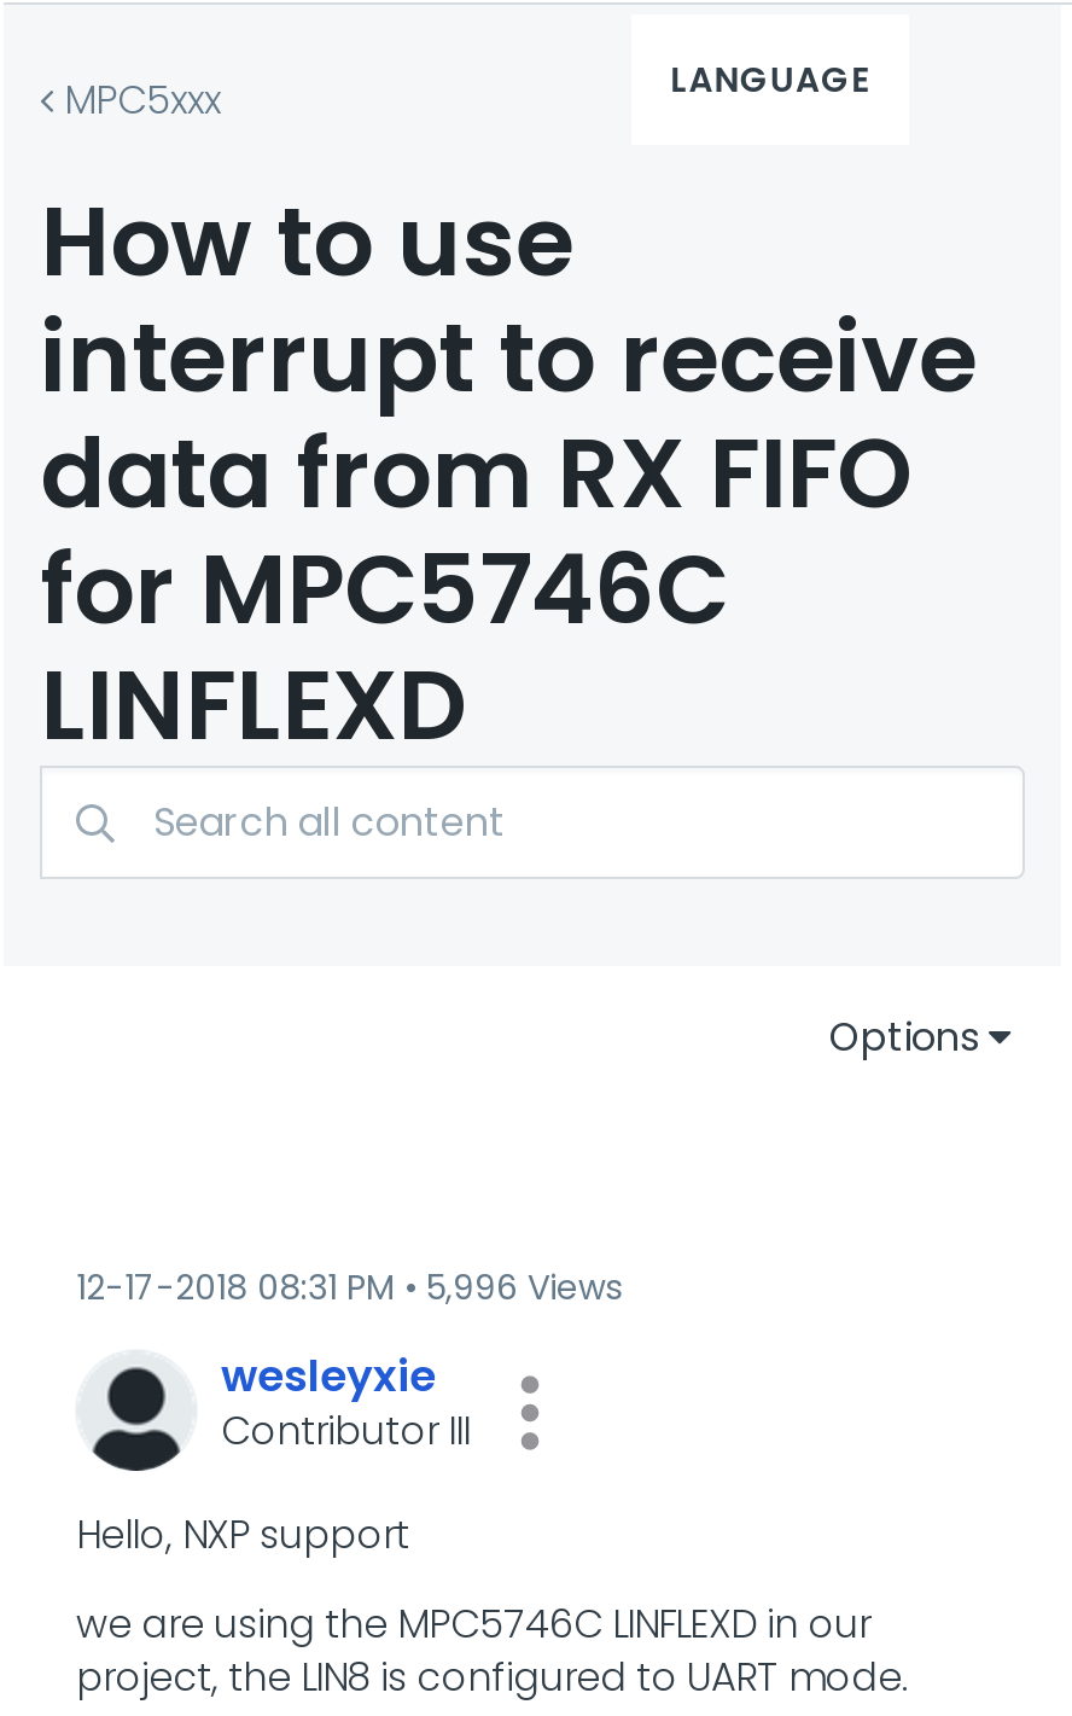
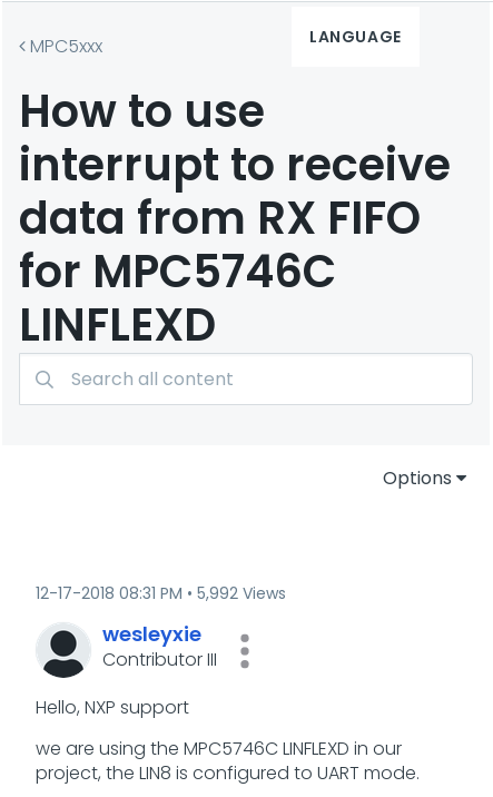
[76,1263,622,1311] 12-17-2018 08:31 PM 5,996 Views -> [36,582,286,604] 12-17-2018 08:31 PM 5,992 Views

